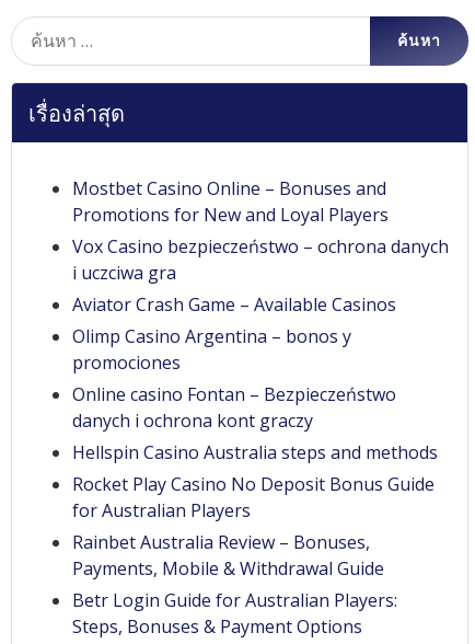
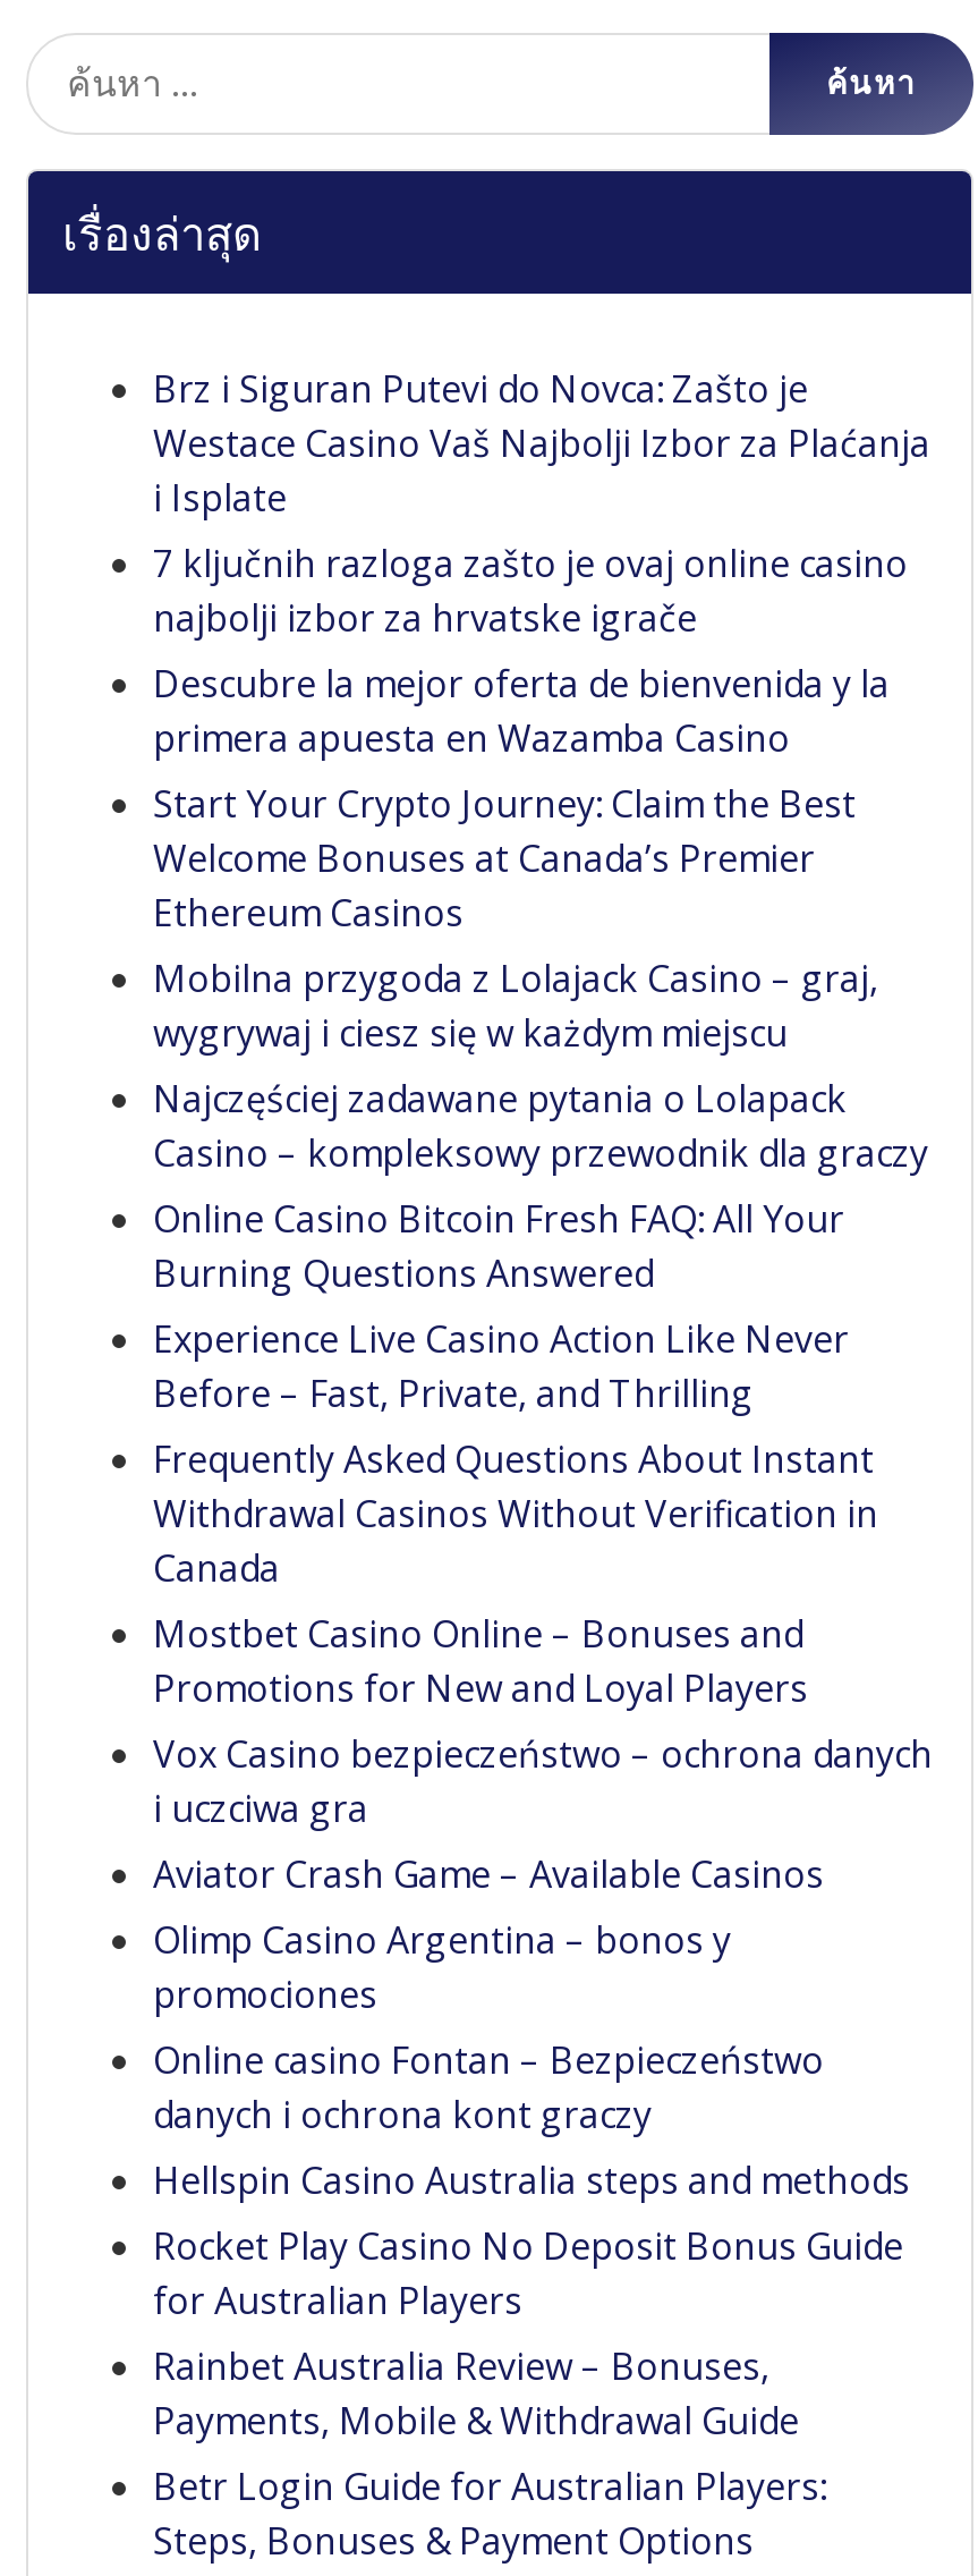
none -> [153,364,930,1593] Brz i Siguran Putevi do Novca: Zašto je | Westace Casino Vaš Najbolji Izbor za Plaćanja | i Isplate | 7 ključnih razloga zašto je ovaj online casino | najbolji izbor za hrvatske igrače | Descubre la mejor oferta de bienvenida y la | primera apuesta en Wazamba Casino | Start Your Crypto Journey: Claim the Best | Welcome Bonuses at Canada’s Premier | Ethereum Casinos | Mobilna przygoda z Lolajack Casino – graj, | wygrywaj i ciesz się w każdym miejscu | Najczęściej zadawane pytania o Lolapack | Casino – kompleksowy przewodnik dla graczy | Online Casino Bitcoin Fresh FAQ: All Your | Burning Questions Answered | Experience Live Casino Action Like Never | Before – Fast, Private, and Thrilling | Frequently Asked Questions About Instant | Withdrawal Casinos Without Verification in | Canada

